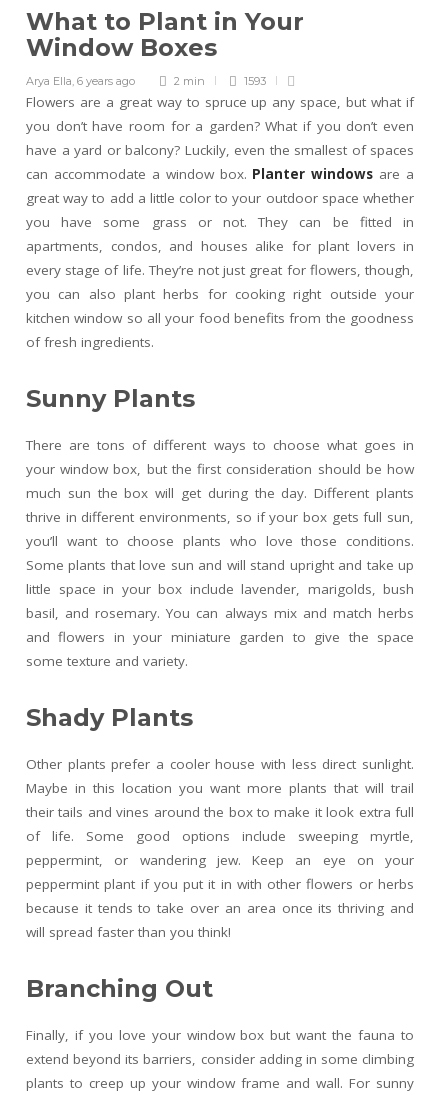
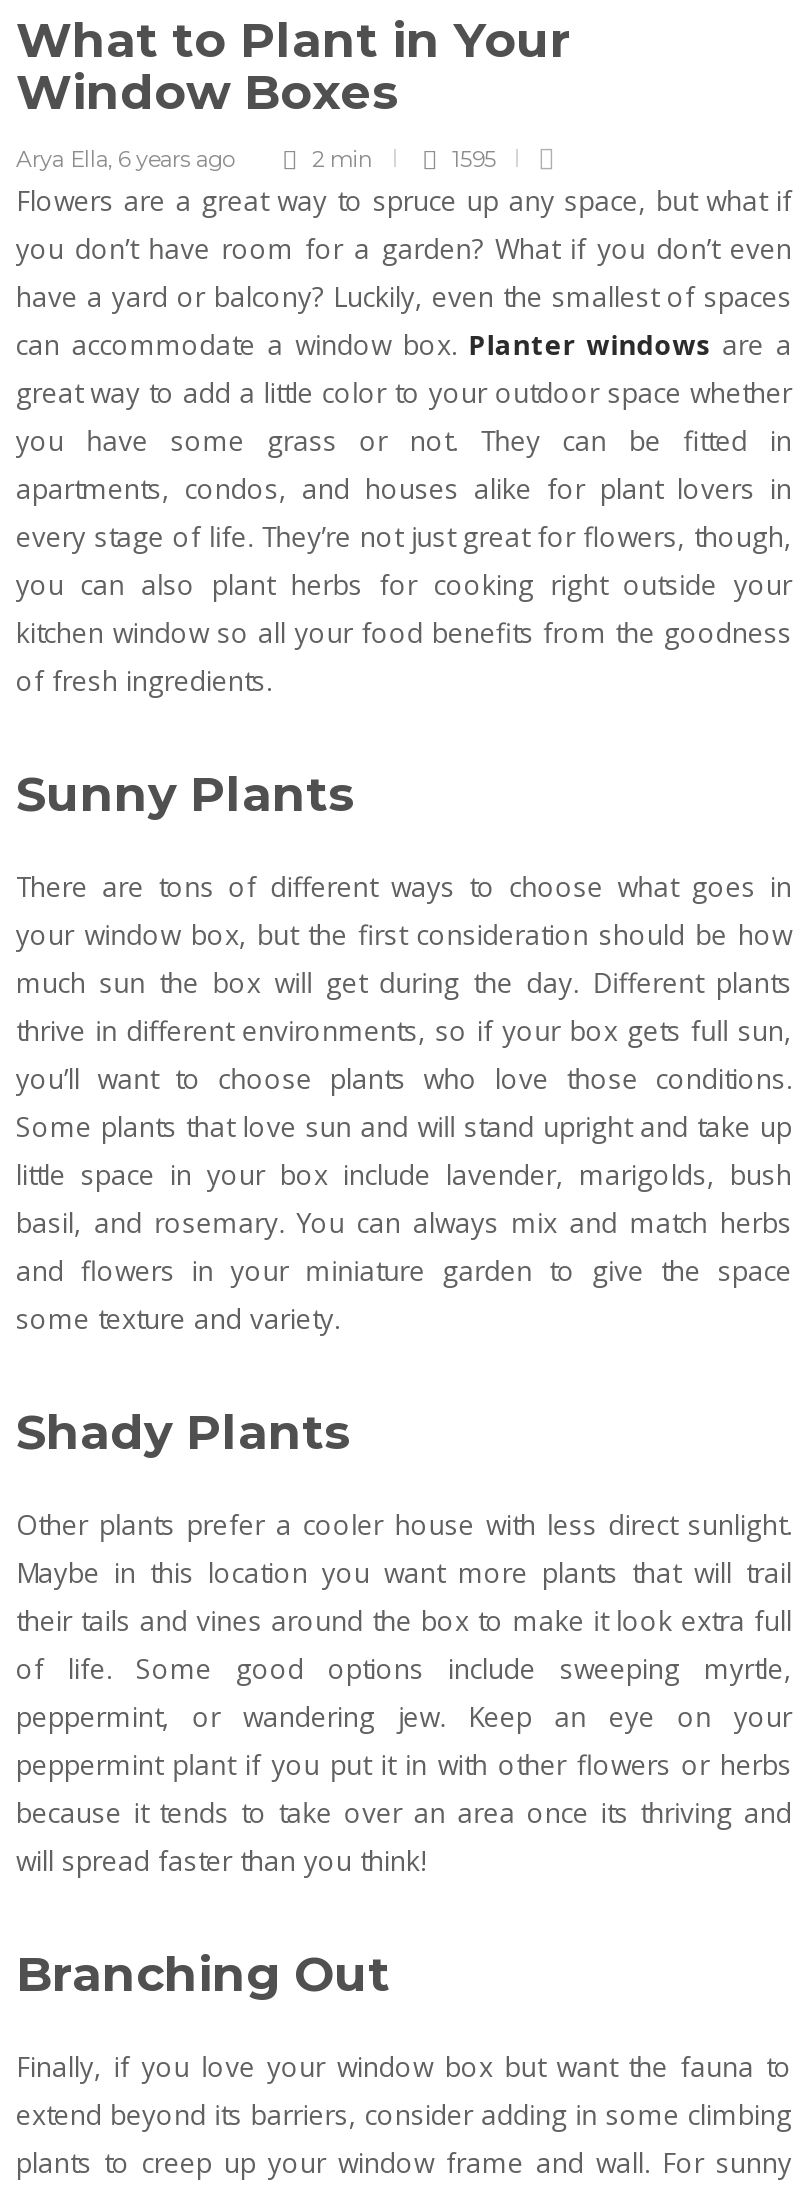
[241,74,266,88] 1593 -> [446,145,496,173] 1595

